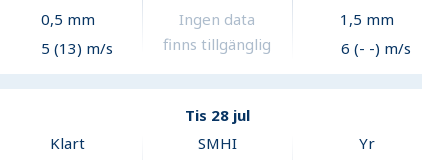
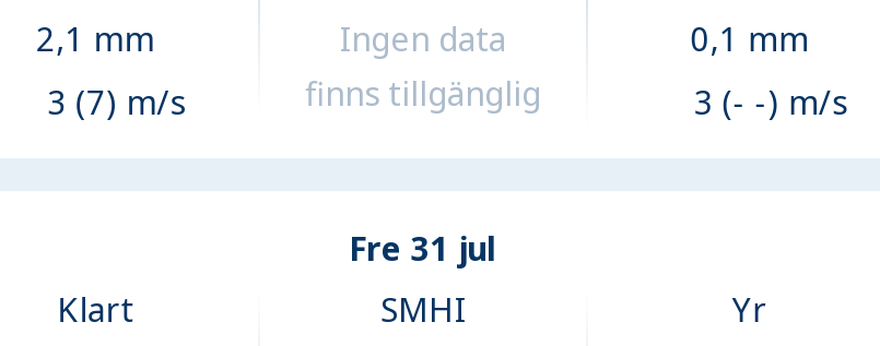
[41,9,95,29] 0,5 mm -> [37,17,155,61] 2,1 mm
[340,9,394,29] 1,5 mm -> [690,17,809,61] 0,1 mm
[41,38,113,58] 5 (13) m/s -> [47,79,185,123] 3 (7) m/s
[341,38,411,58] 6 (- -) m/s -> [694,79,847,123] 3 (- -) m/s
[184,105,249,125] Tis 28 jul -> [349,227,495,270] Fre 31 jul

